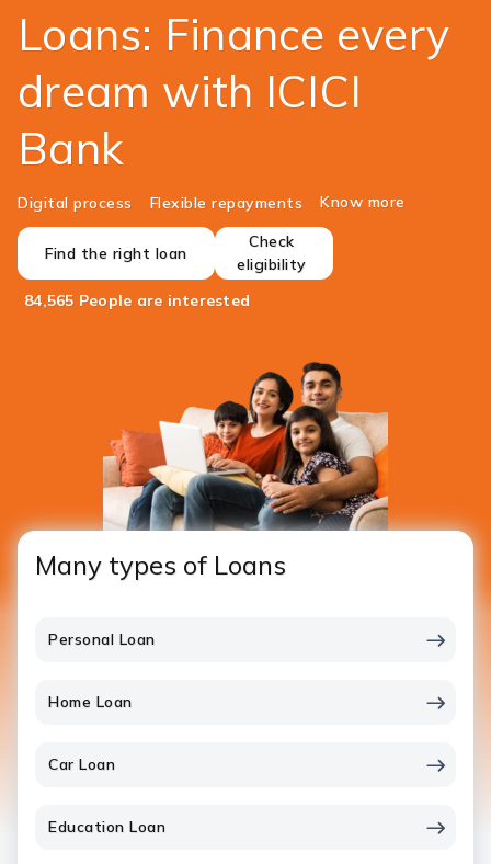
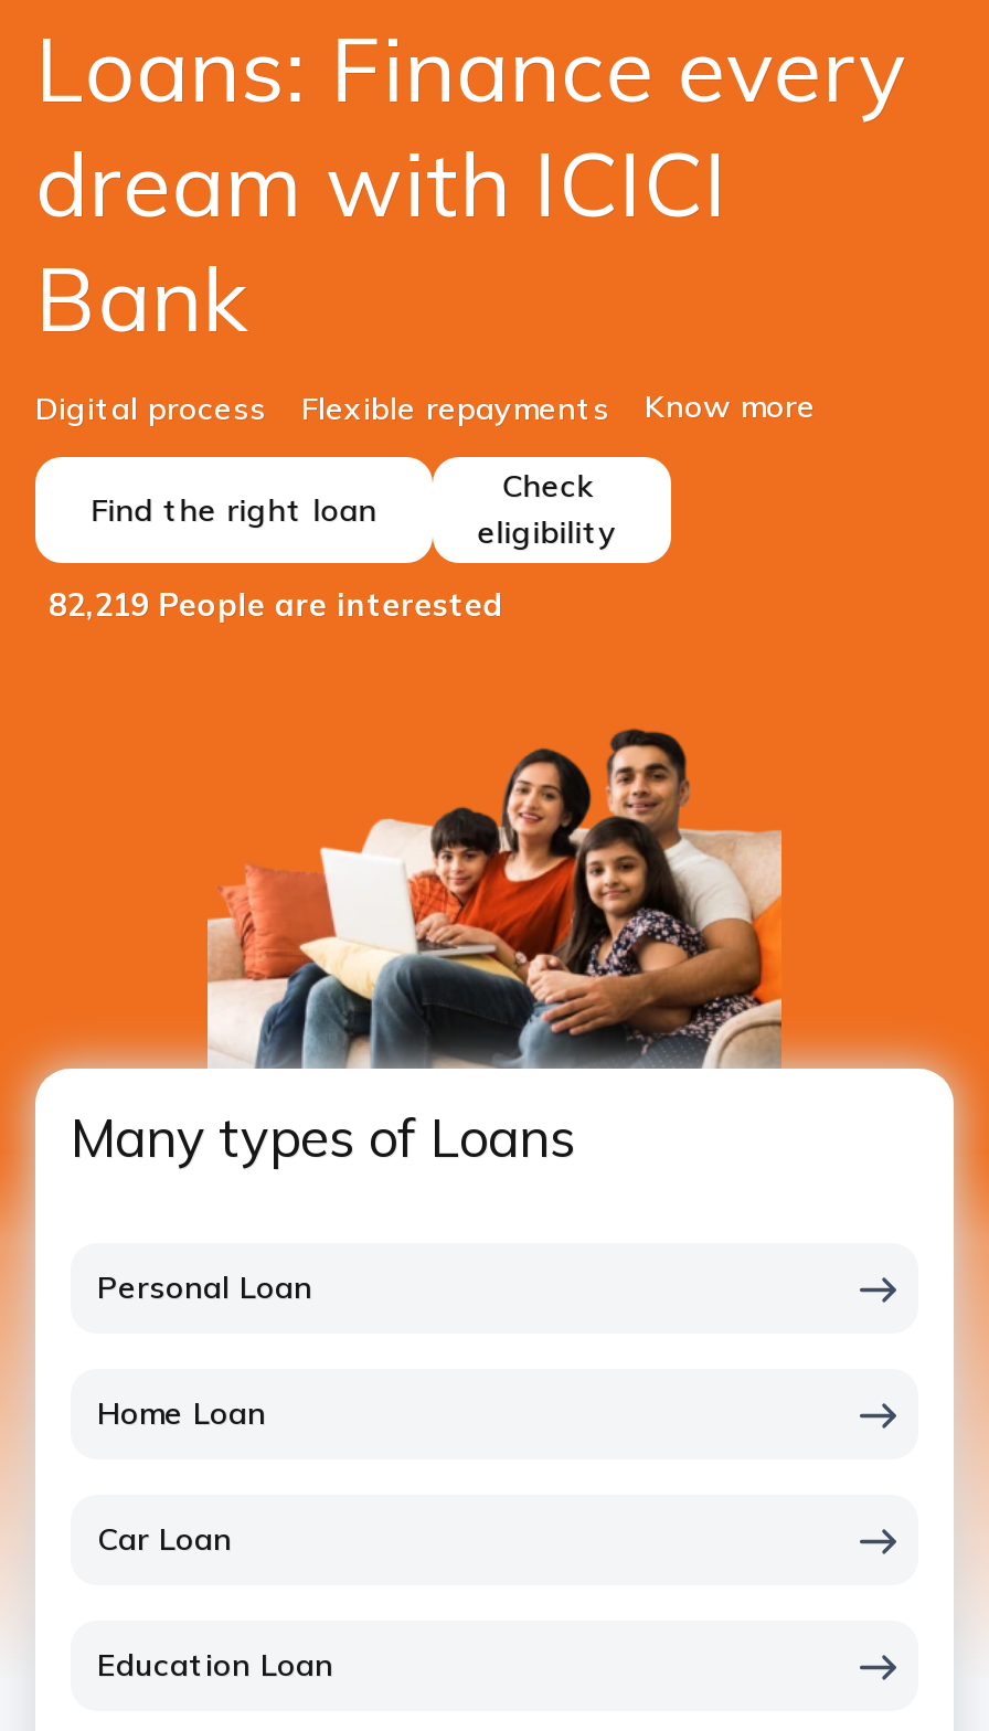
[24,291,250,310] 84,565 People are interested -> [49,585,503,625] 82,219 People are interested

